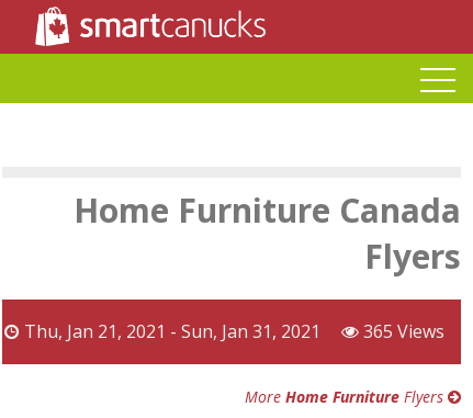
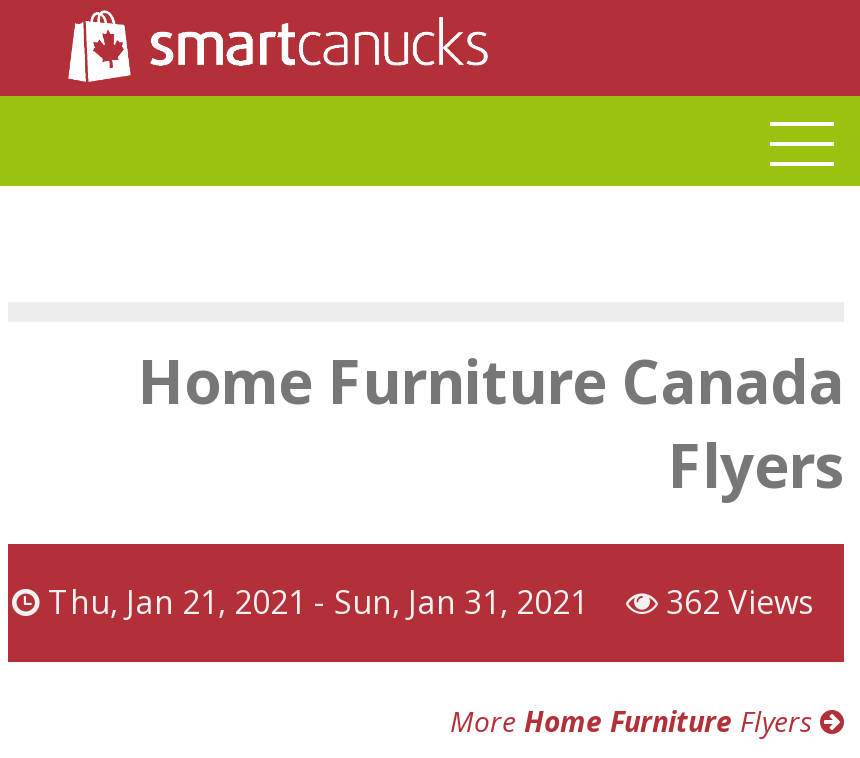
[20,319,444,343] Thu, Jan 21, 2021 - Sun, Jan 31, 2021 365 Views -> [40,580,814,624] Thu, Jan 21, 2021 - Sun, Jan 31, 2021 362 Views

